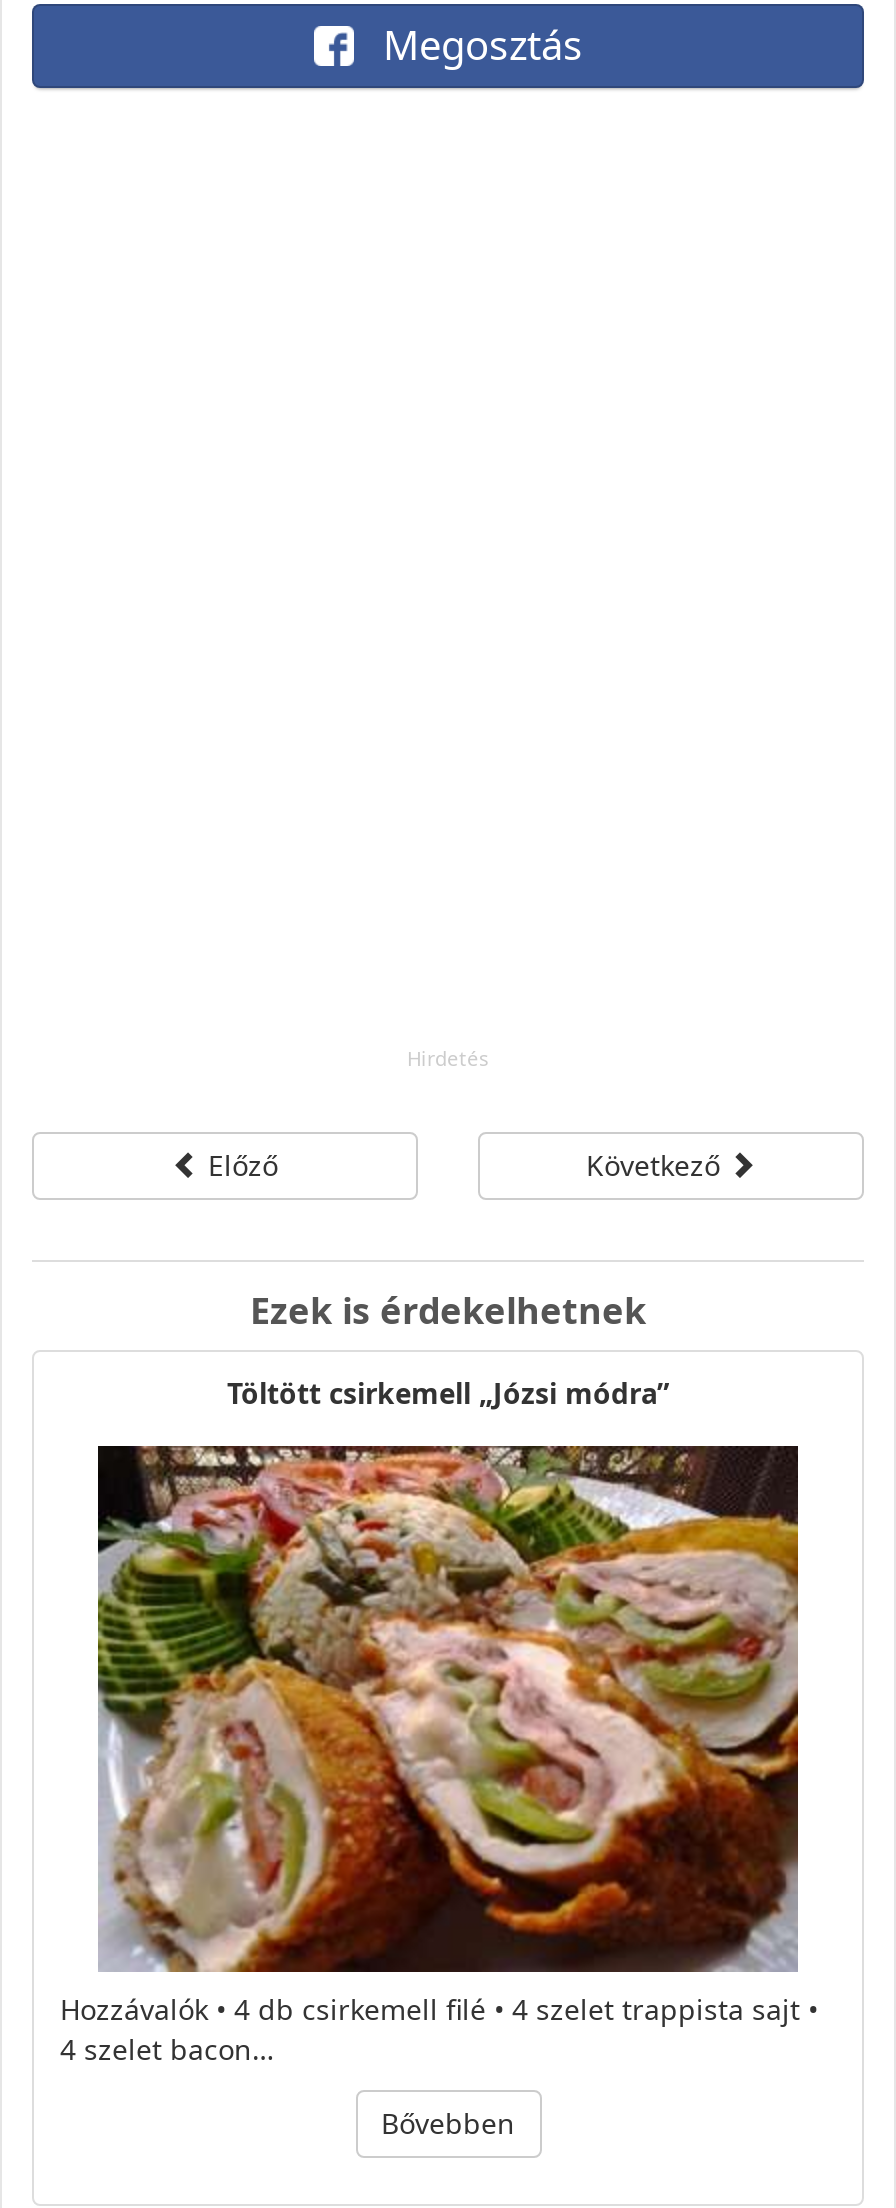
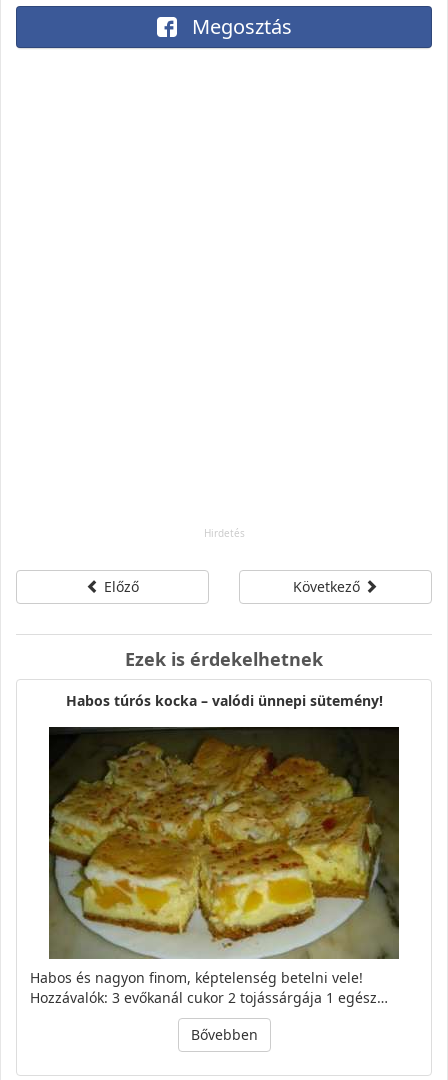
[227,1374,669,1412] Töltött csirkemell „Józsi módra” -> [65,691,382,710] Habos túrós kocka – valódi ünnepi sütemény!
[60,1490,818,2068] [image] | Hozzávalók • 4 db csirkemell filé • 4 szelet trappista sajt • | 4 szelet bacon… -> [30,726,400,1007] [image] | Habos és nagyon finom, képtelenség betelni vele! | Hozzávalók: 3 evőkanál cukor 2 tojássárgája 1 egész…

